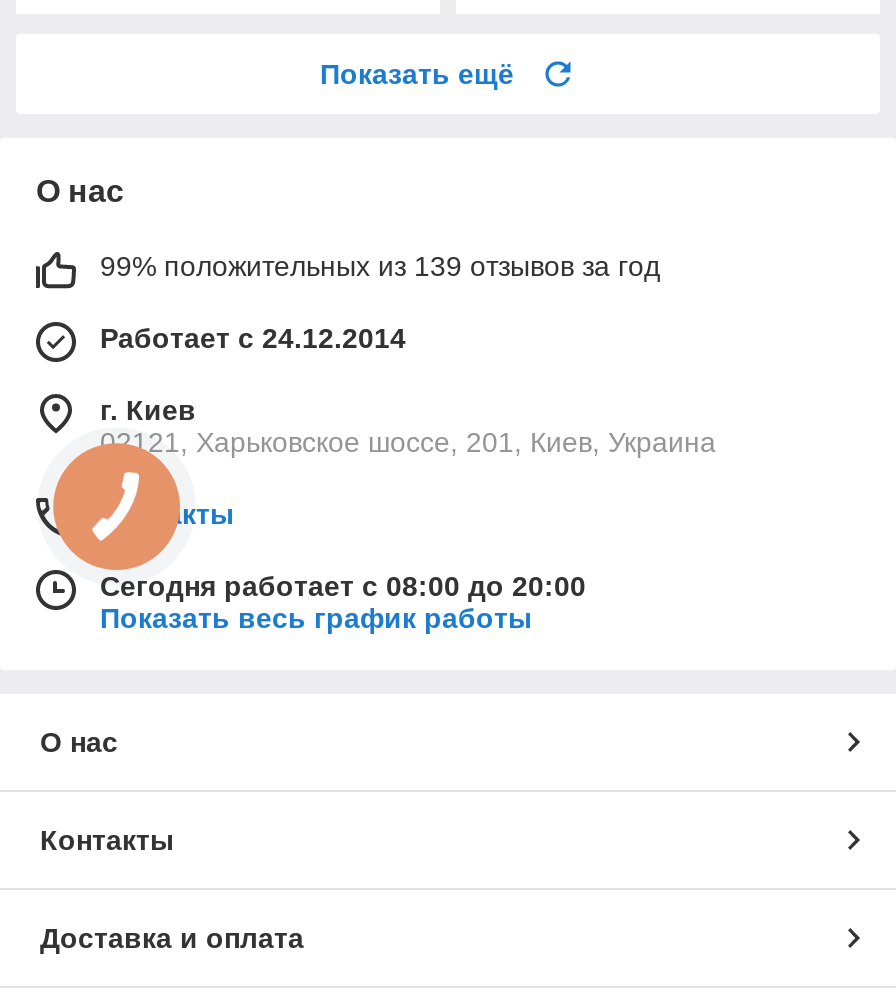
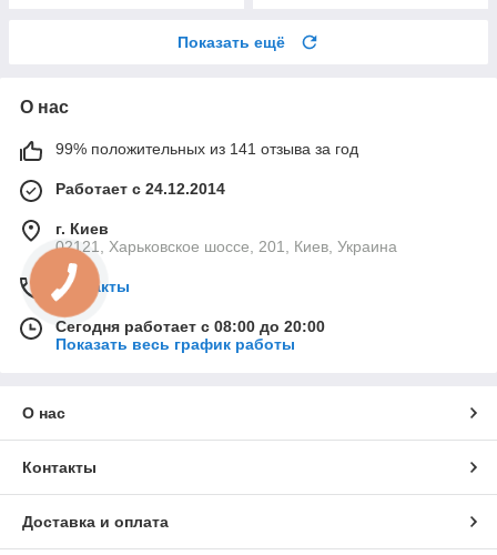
[100,250,660,282] 99% положительных из 139 отзывов за год -> [55,140,358,157] 99% положительных из 141 отзыва за год

